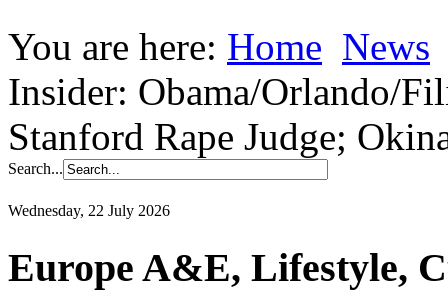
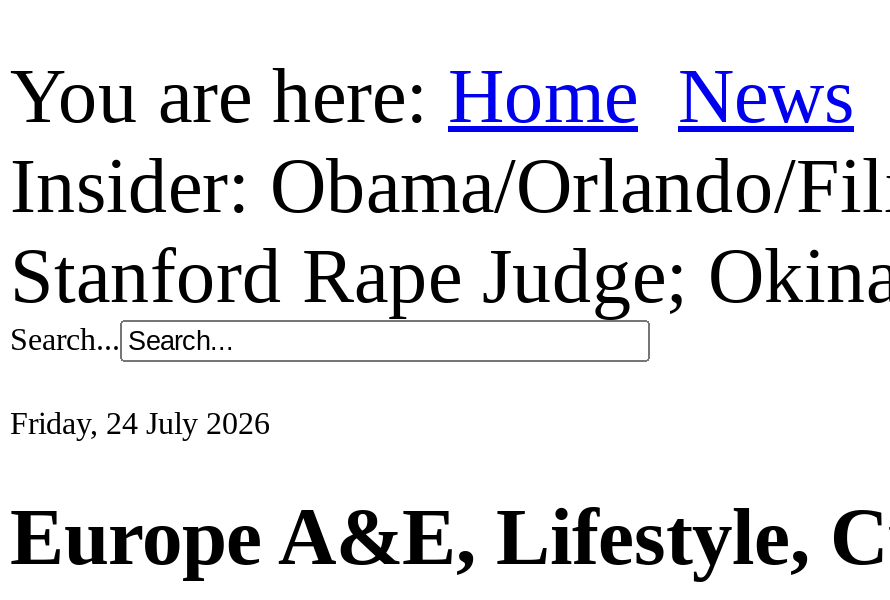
[8,202,170,219] Wednesday, 22 July 2026 -> [10,406,270,440] Friday, 24 July 2026

